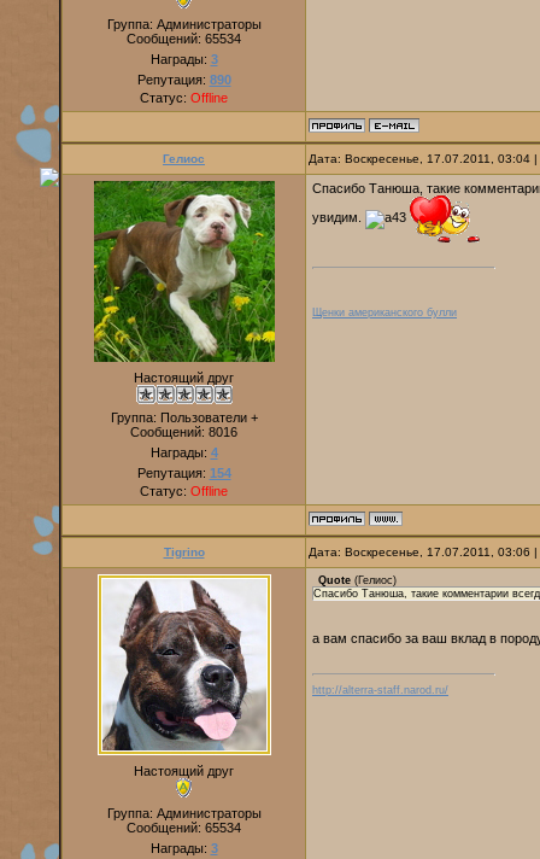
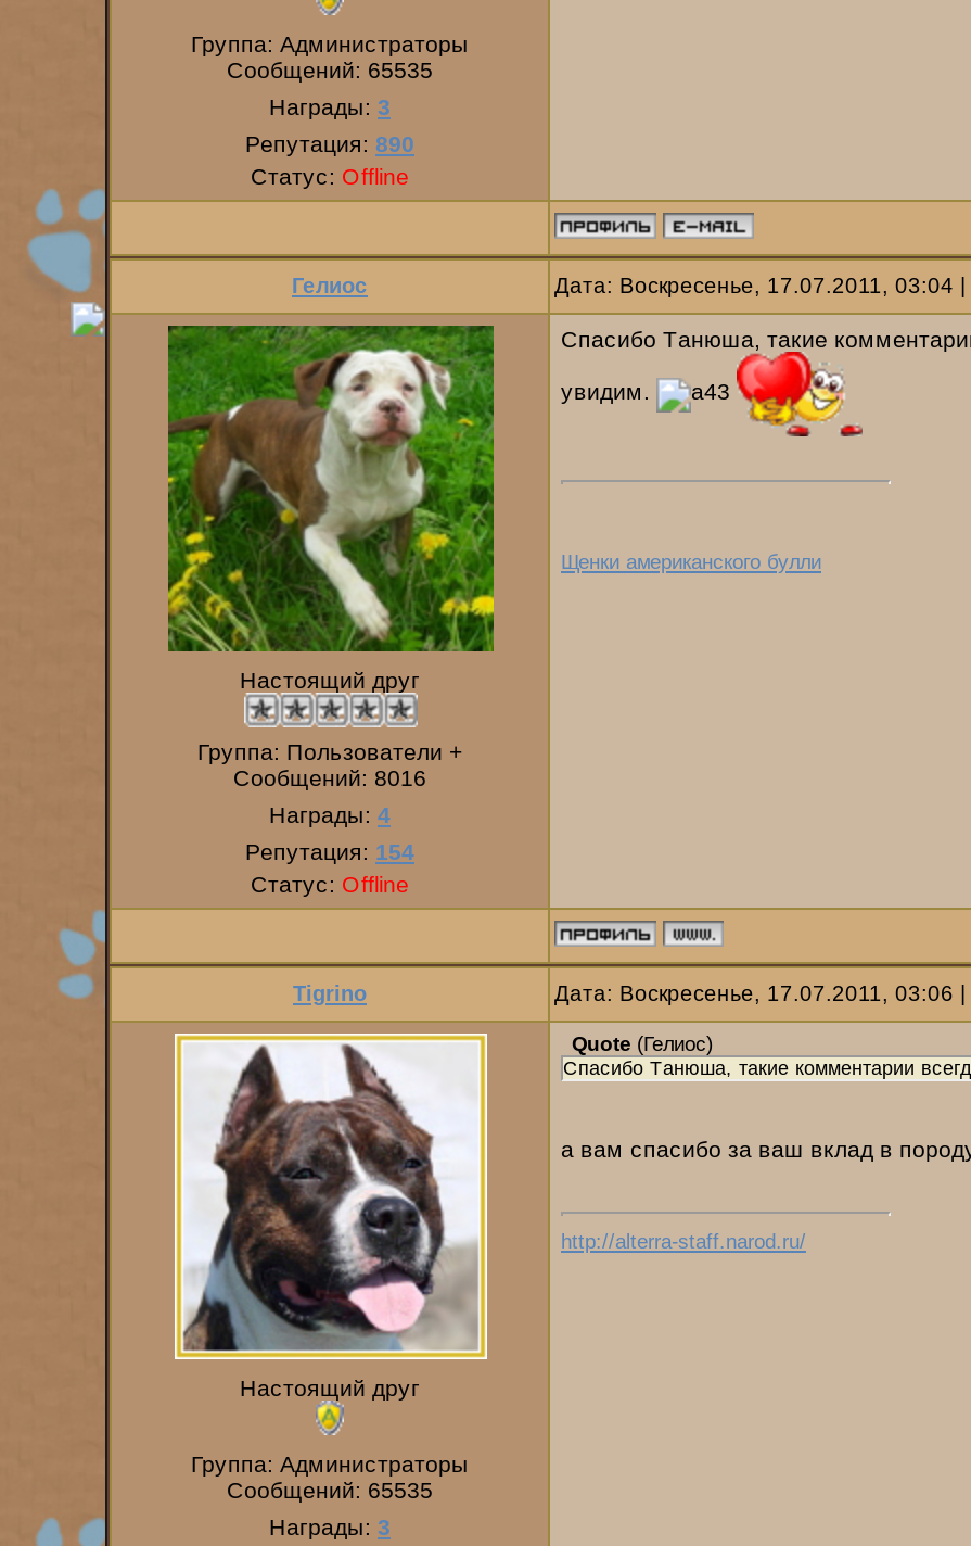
[127,31,241,46] Сообщений: 65534 -> [227,56,433,83] Сообщений: 65535
[127,820,241,835] Сообщений: 65534 -> [227,1477,433,1503] Сообщений: 65535

